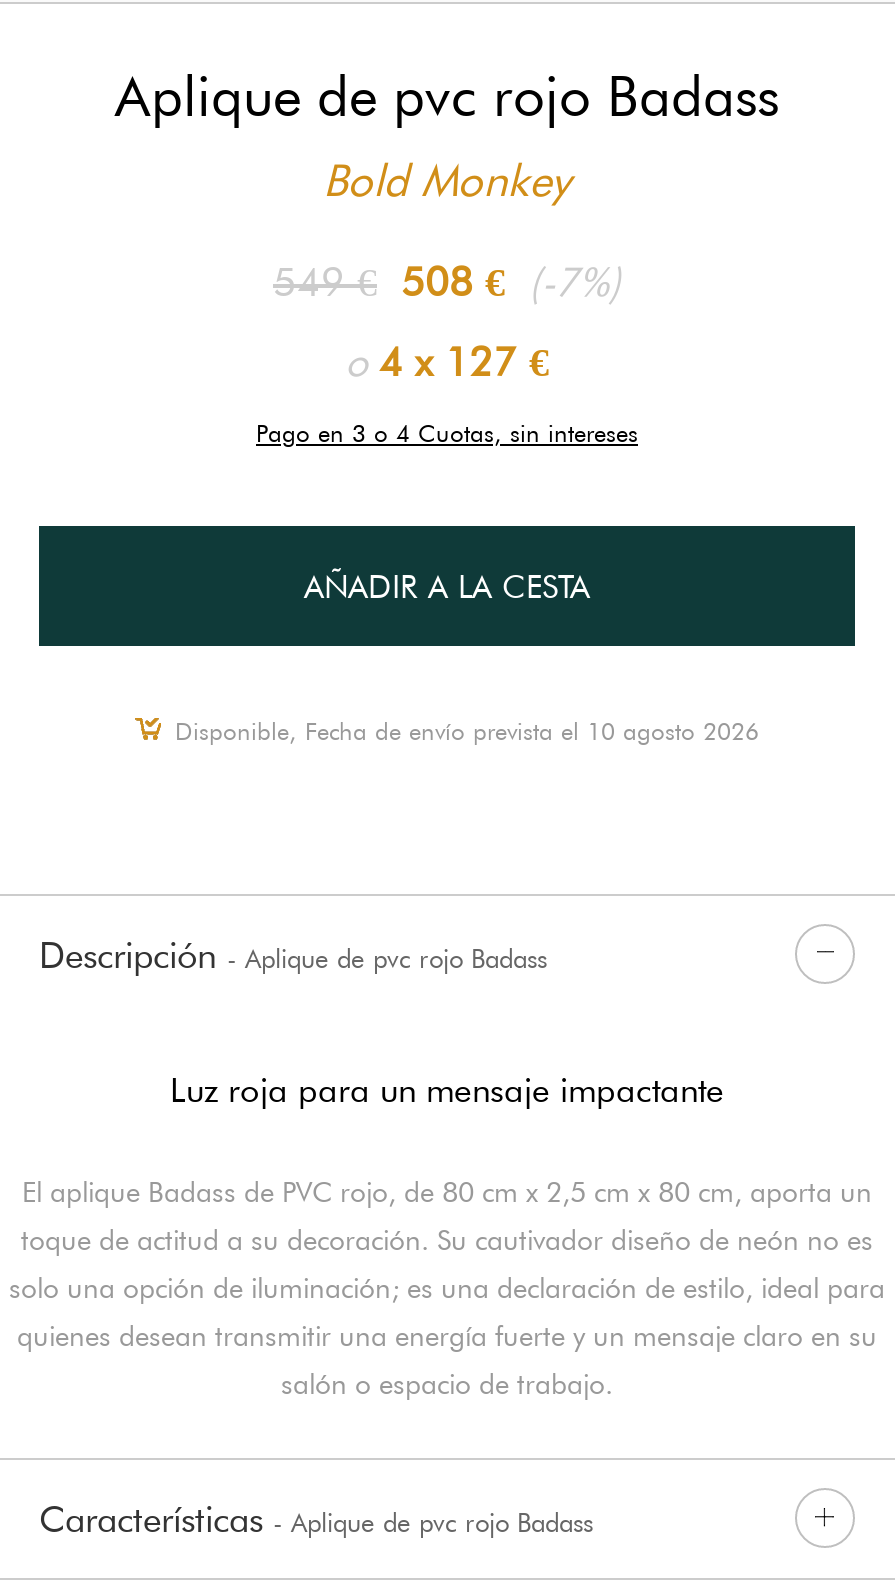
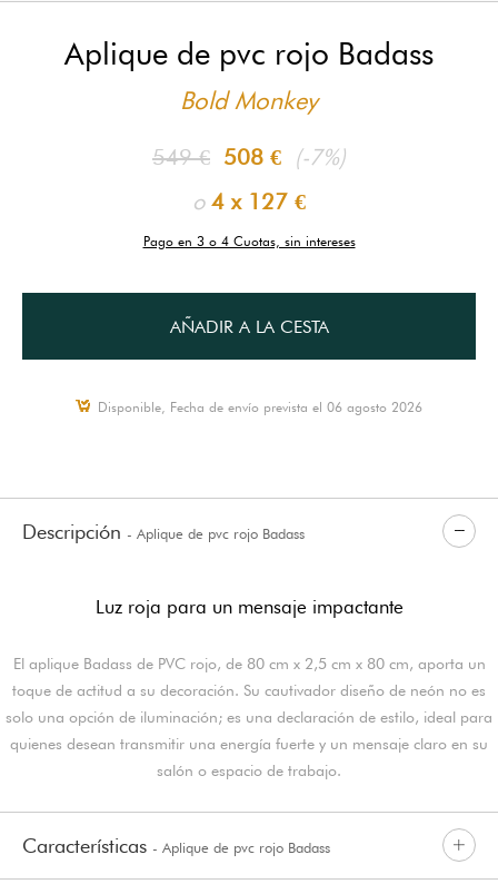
[175,715,759,745] Disponible, Fecha de envío prevista el 10 agosto 2026 -> [98,398,422,415] Disponible, Fecha de envío prevista el 06 agosto 2026

